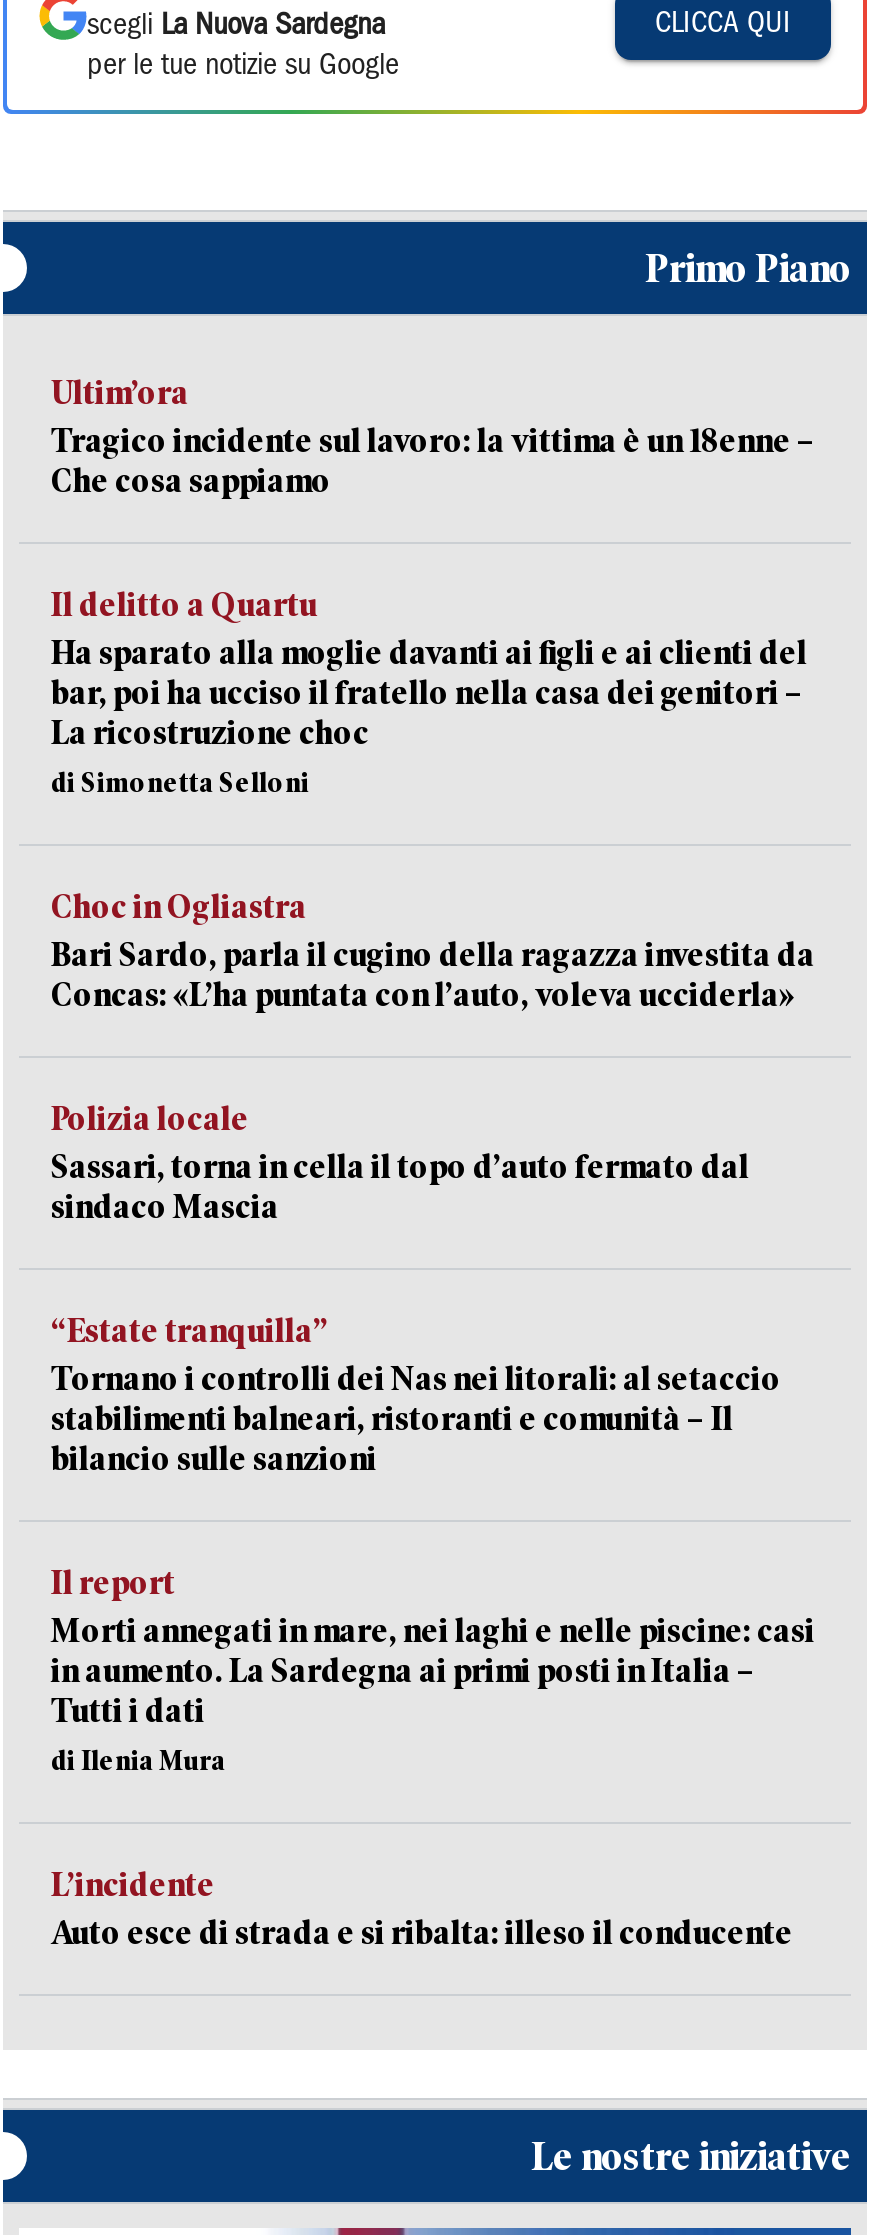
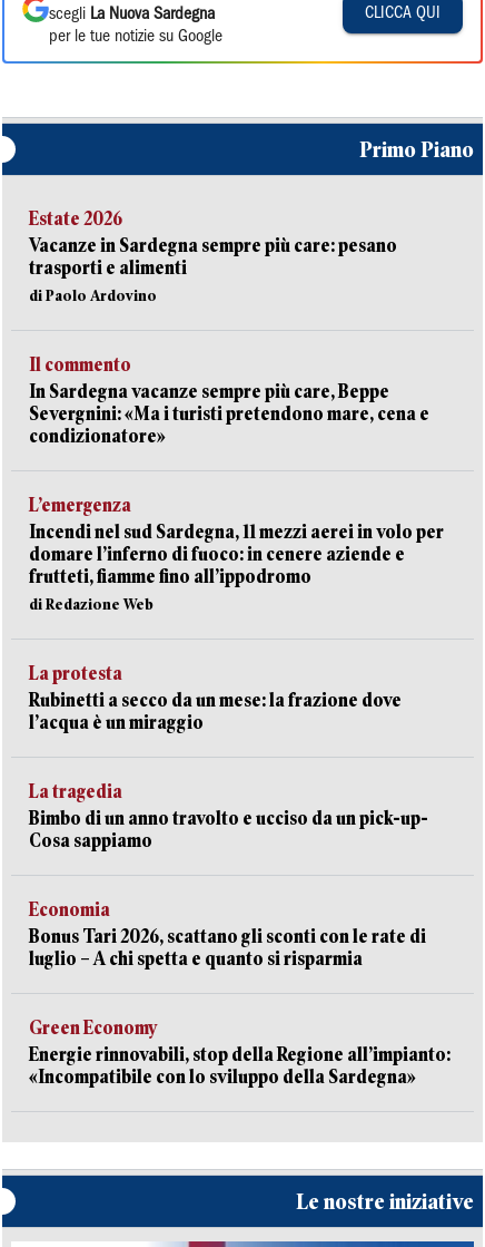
[51,374,815,500] Ultim’ora | Tragico incidente sul lavoro: la vittima è un 18enne – | Che cosa sappiamo -> [29,208,397,304] Estate 2026 | Vacanze in Sardegna sempre più care: pesano | trasporti e alimenti | di Paolo Ardovino
[51,586,807,798] Il delitto a Quartu | Ha sparato alla moglie davanti ai figli e ai clienti del | bar, poi ha ucciso il fratello nella casa dei genitori – | La ricostruzione choc | di Simonetta Selloni -> [29,354,429,447] Il commento | In Sardegna vacanze sempre più care, Beppe | Severgnini: «Ma i turisti pretendono mare, cena e | condizionatore»
[51,888,815,1014] Choc in Ogliastra | Bari Sardo, parla il cugino della ragazza investita da | Concas: «L’ha puntata con l’auto, voleva ucciderla» -> [29,495,444,613] L’emergenza | Incendi nel sud Sardegna, 11 mezzi aerei in volo per | domare l’inferno di fuoco: in cenere aziende e | frutteti, fiamme fino all’ippodromo | di Redazione Web
[51,1100,749,1226] Polizia locale | Sassari, torna in cella il topo d’auto fermato dal | sindaco Mascia -> [29,663,402,733] La protesta | Rubinetti a secco da un mese: la frazione dove | l’acqua è un miraggio
[51,1312,781,1478] “Estate tranquilla” | Tornano i controlli dei Nas nei litorali: al setaccio | stabilimenti balneari, ristoranti e comunità – Il | bilancio sulle sanzioni -> [29,781,428,851] La tragedia | Bimbo di un anno travolto e ucciso da un pick-up- | Cosa sappiamo
[51,1564,815,1776] Il report | Morti annegati in mare, nei laghi e nelle piscine: casi | in aumento. La Sardegna ai primi posti in Italia – | Tutti i dati | di Ilenia Mura -> [29,899,426,970] Economia | Bonus Tari 2026, scattano gli sconti con le rate di | luglio – A chi spetta e quanto si risparmia
[51,1866,793,1952] L’incidente | Auto esce di strada e si ribalta: illeso il conducente -> [29,1017,451,1088] Green Economy | Energie rinnovabili, stop della Regione all’impianto: | «Incompatibile con lo sviluppo della Sardegna»

